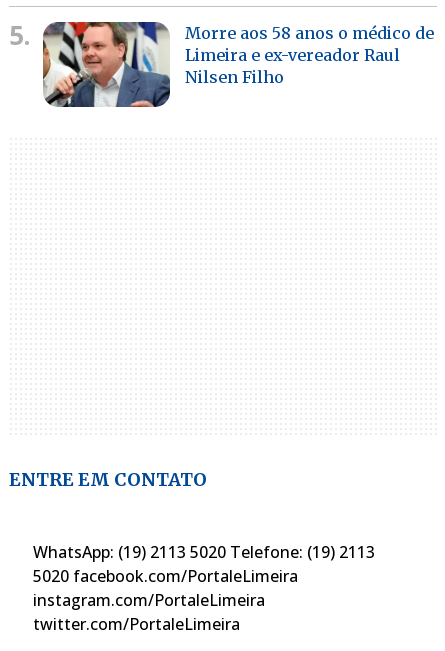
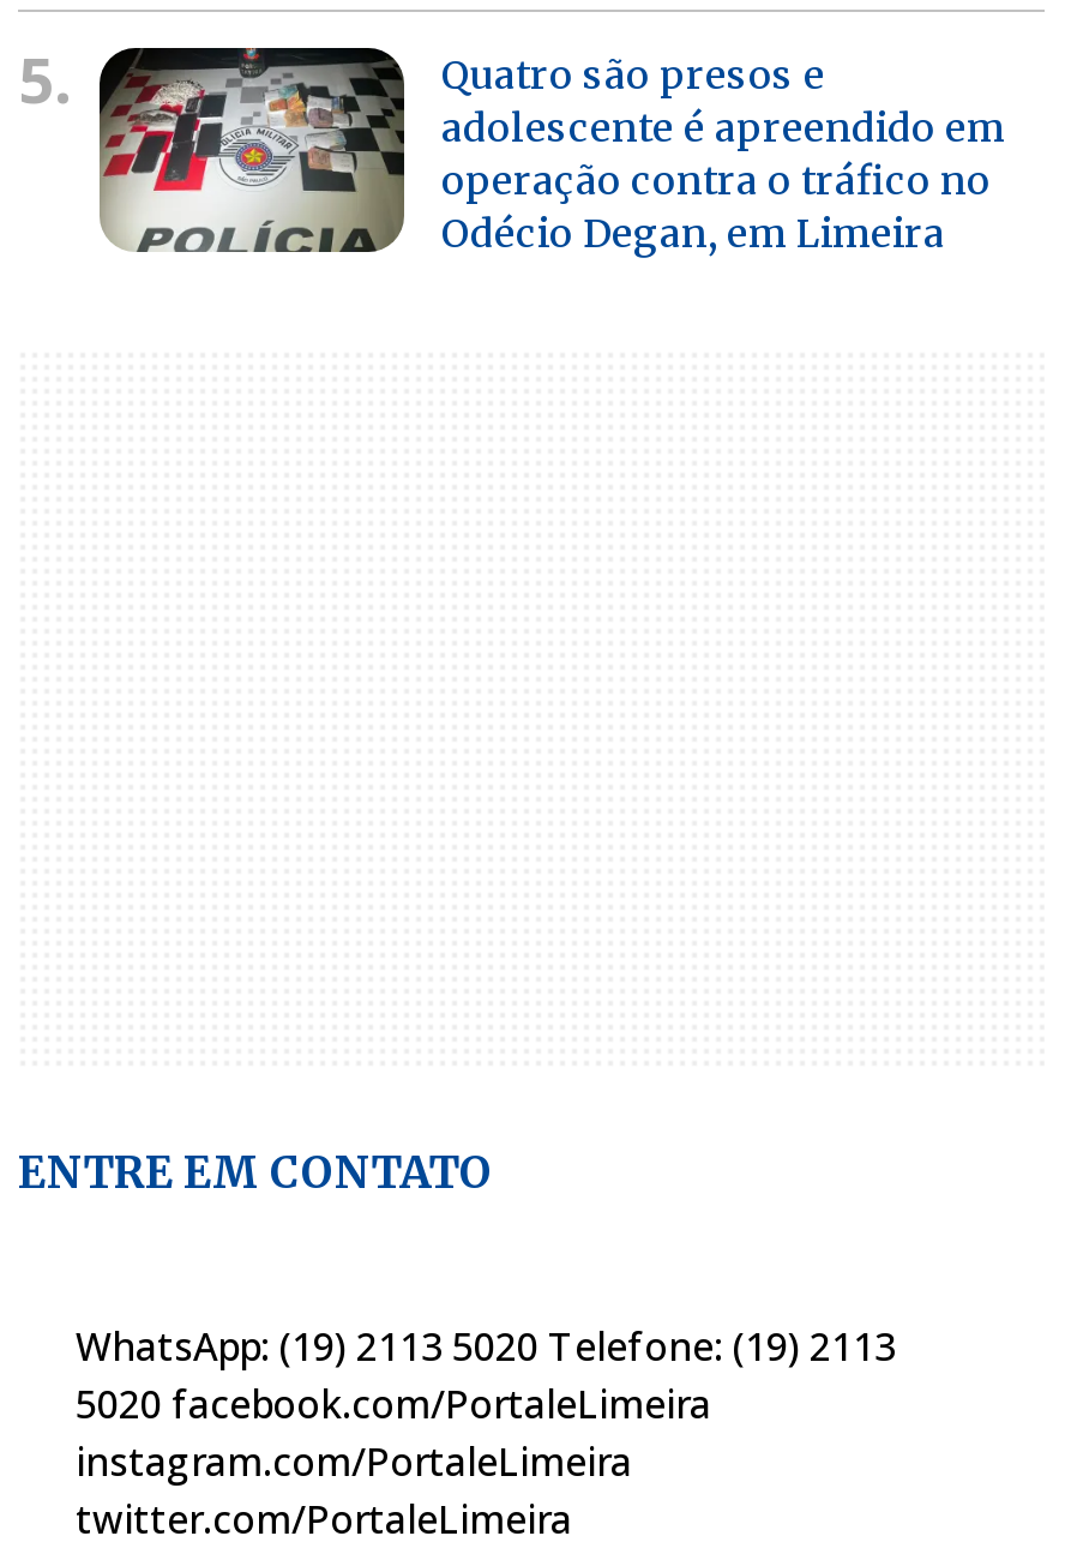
[42,21,434,108] [image] | Morre aos 58 anos o médico de | Limeira e ex-vereador Raul | Nilsen Filho -> [100,46,1005,257] [image] | Quatro são presos e | adolescente é apreendido em | operação contra o tráfico no | Odécio Degan, em Limeira

